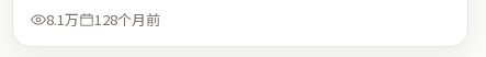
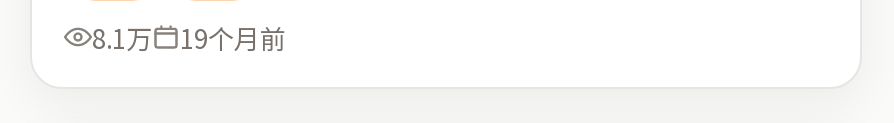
[46,9,160,30] 8.1万 128个月前 -> [92,19,286,57] 8.1万 19个月前

